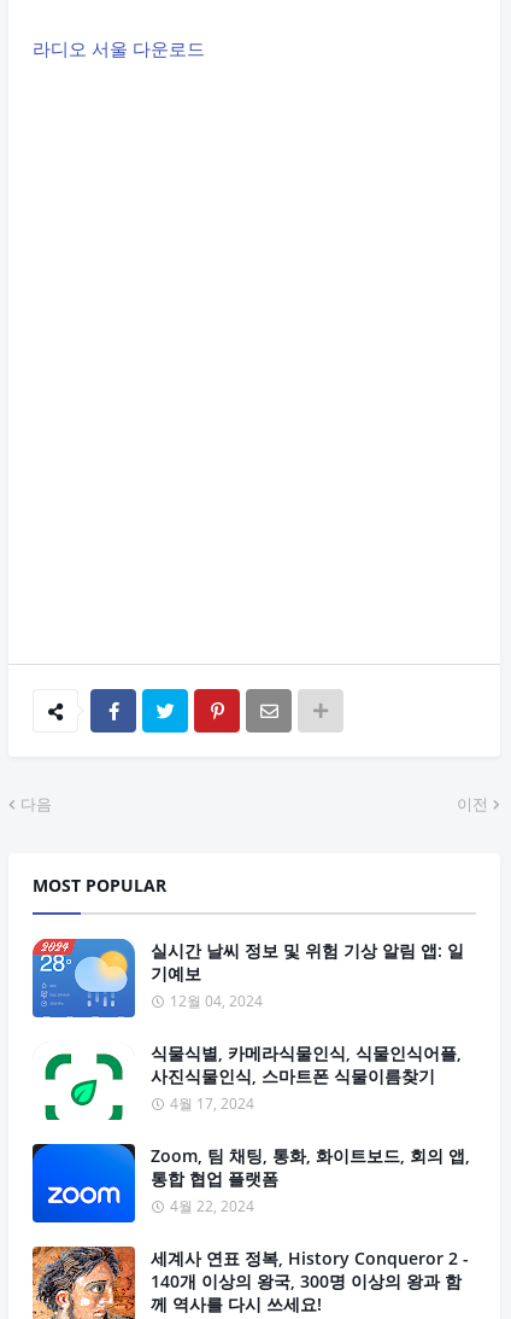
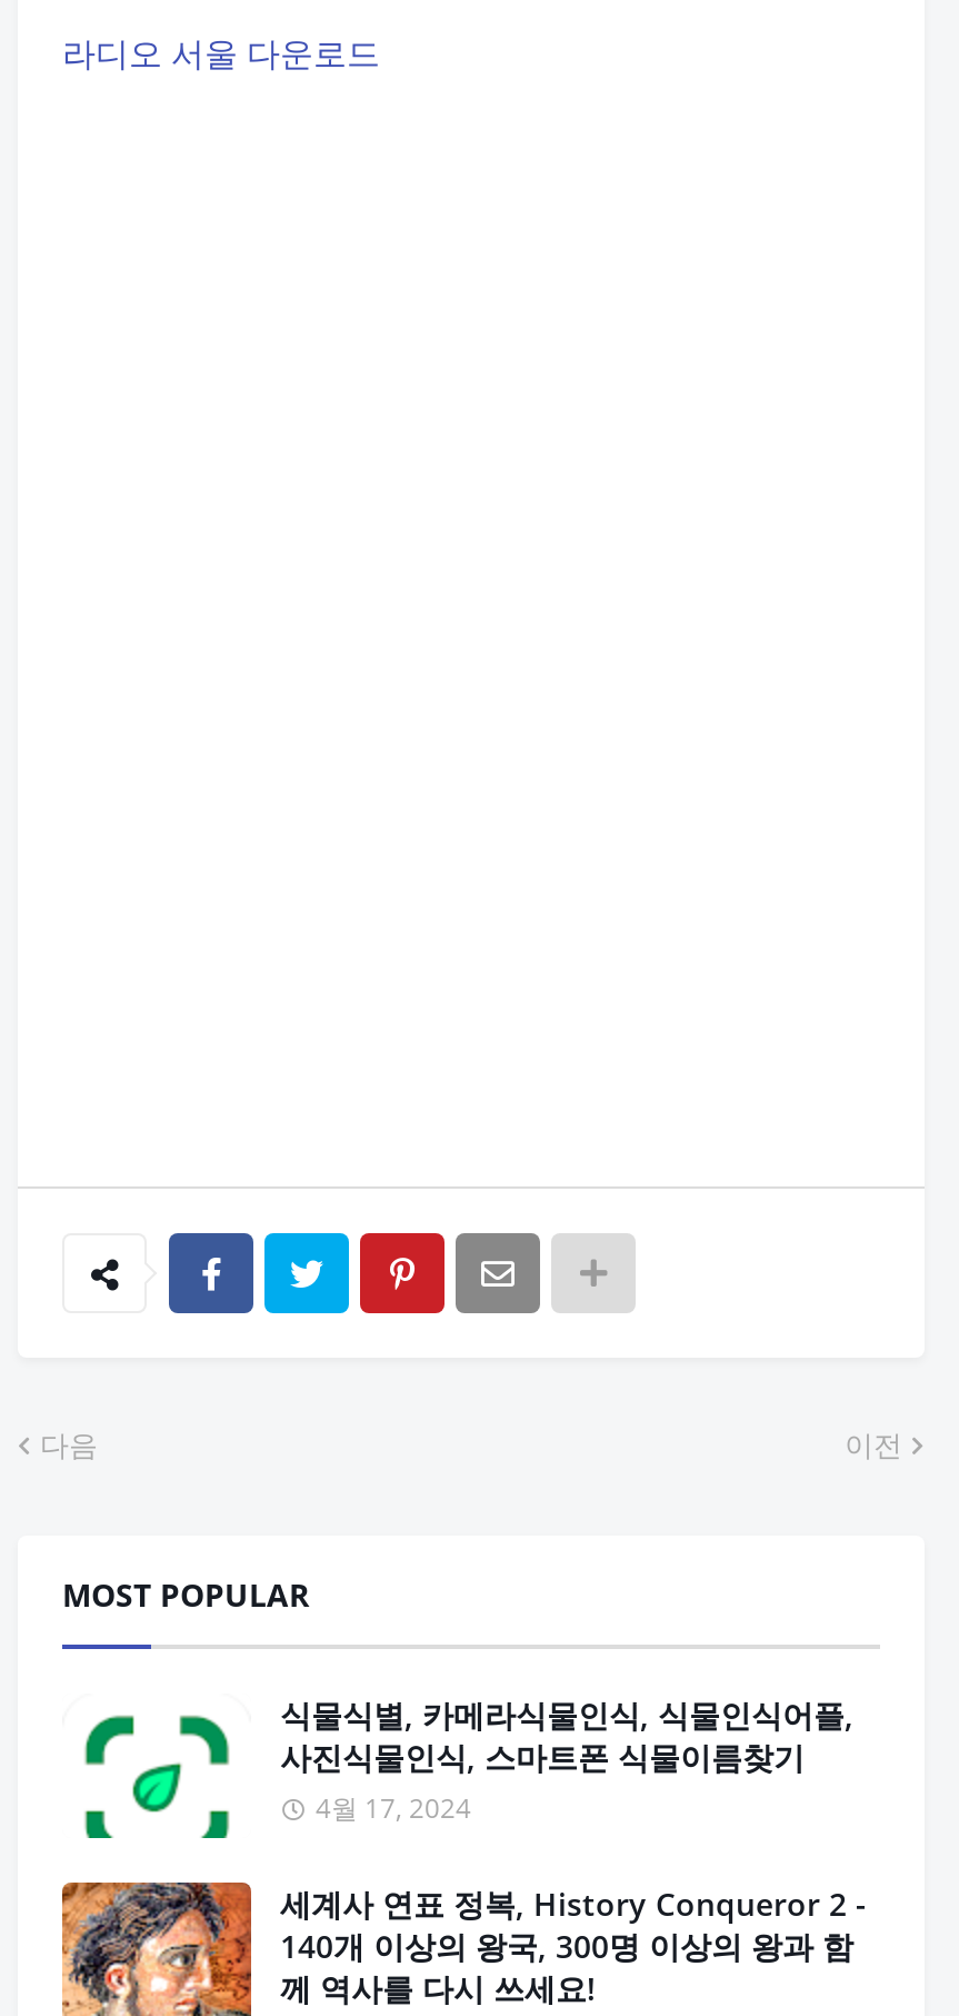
[31,938,464,1019] [image] | 실시간 날씨 정보 및 위험 기상 알림 앱: 일 | 기예보 | 12월 04, 2024 -> none
[31,1143,470,1224] [image] | Zoom, 팀 채팅, 통화, 화이트보드, 회의 앱, | 통합 협업 플랫폼 | 4월 22, 2024 -> none

